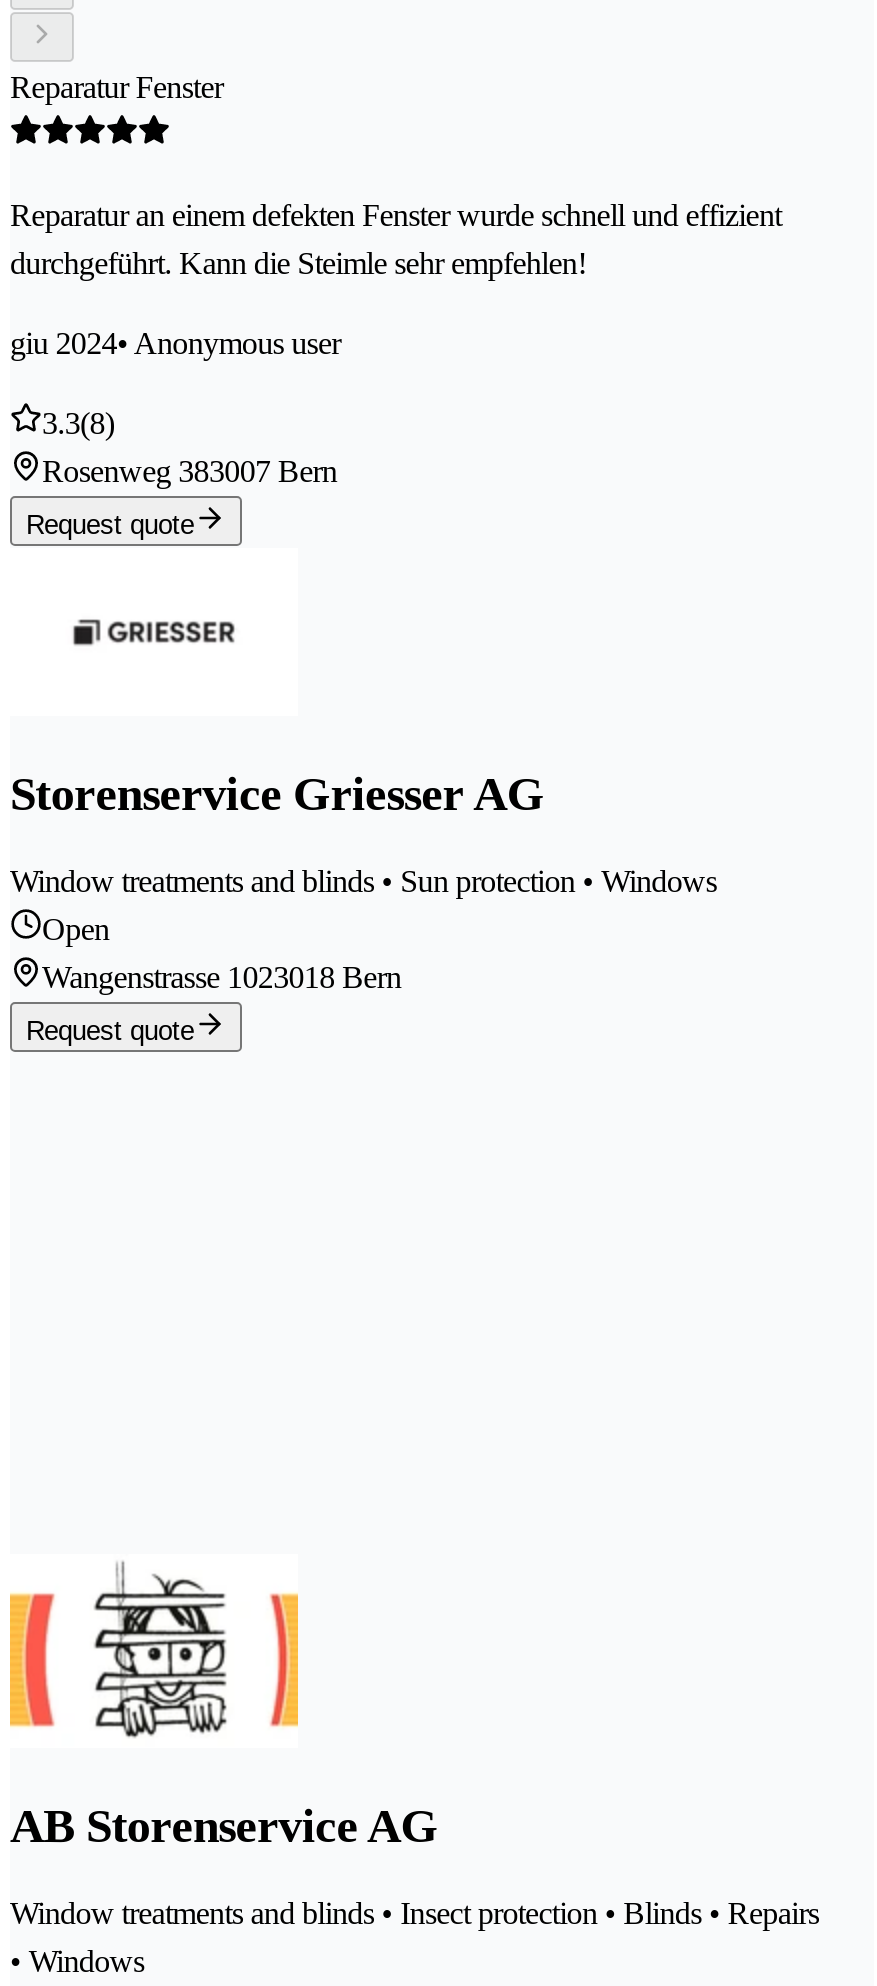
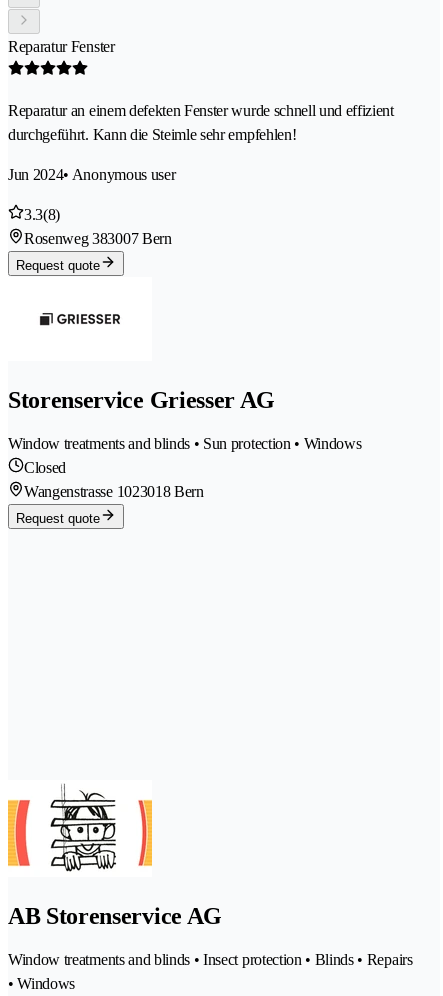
[10,326,341,360] giu 2024• Anonymous user -> [8,166,175,183] Jun 2024• Anonymous user
[42,912,109,946] Open -> [24,459,66,476] Closed

